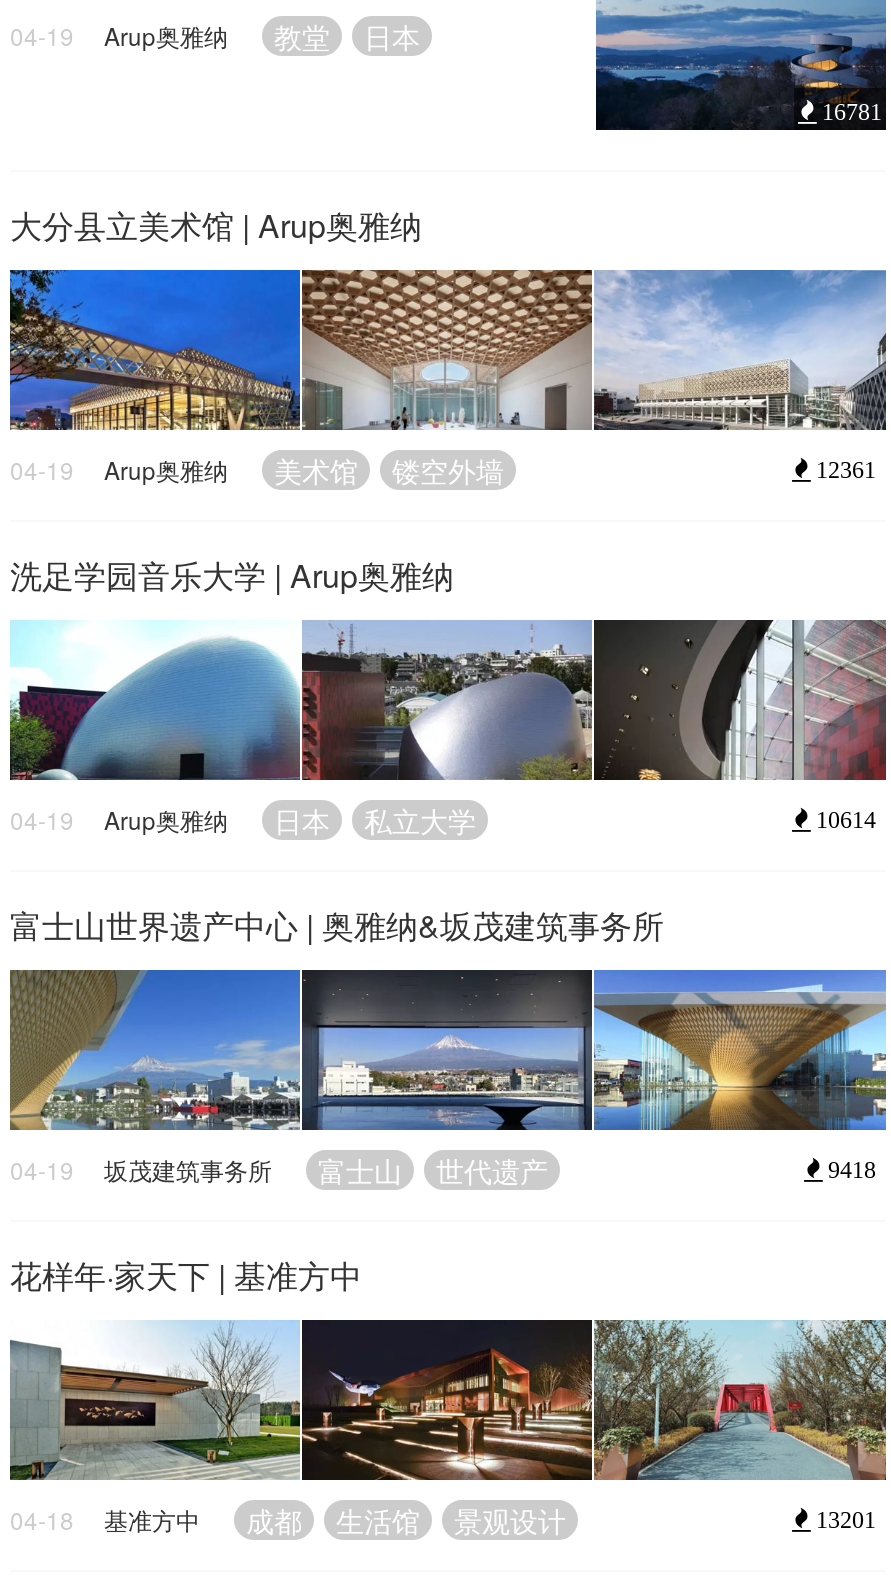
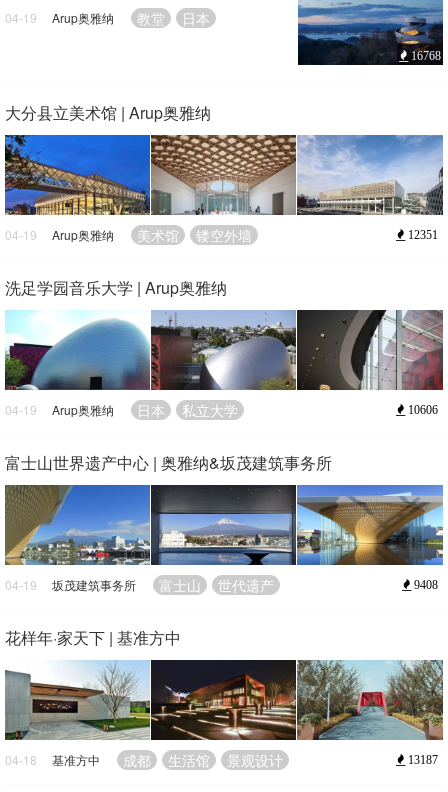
[816,100,882,124] 16781 -> [408,50,441,62] 16768
[810,458,876,482] 12361 -> [405,229,438,241] 12351
[810,808,876,832] 10614 -> [405,404,438,416] 10606
[822,1158,876,1182] 9418 -> [411,579,438,591] 9408
[810,1508,876,1532] 13201 -> [405,754,438,766] 13187

